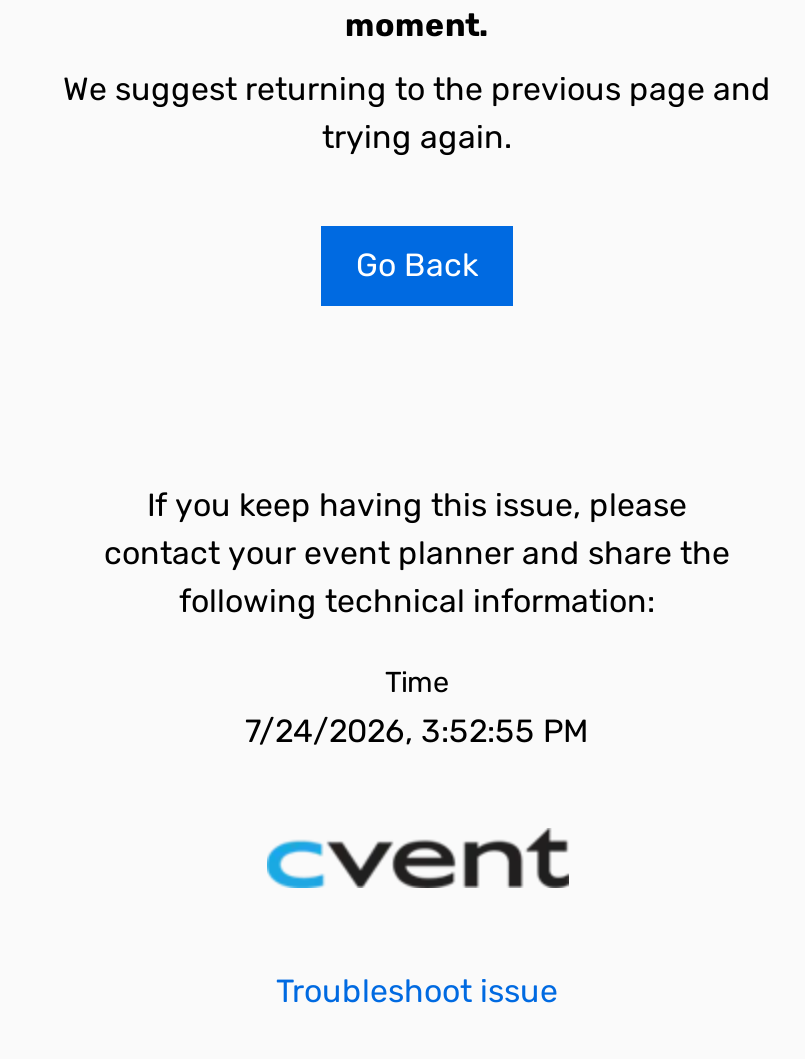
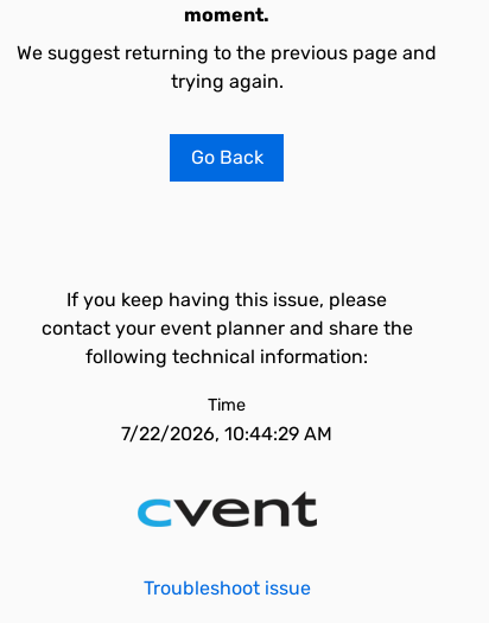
[245,712,589,750] 7/24/2026, 3:52:55 PM -> [121,422,332,445] 7/22/2026, 10:44:29 AM

